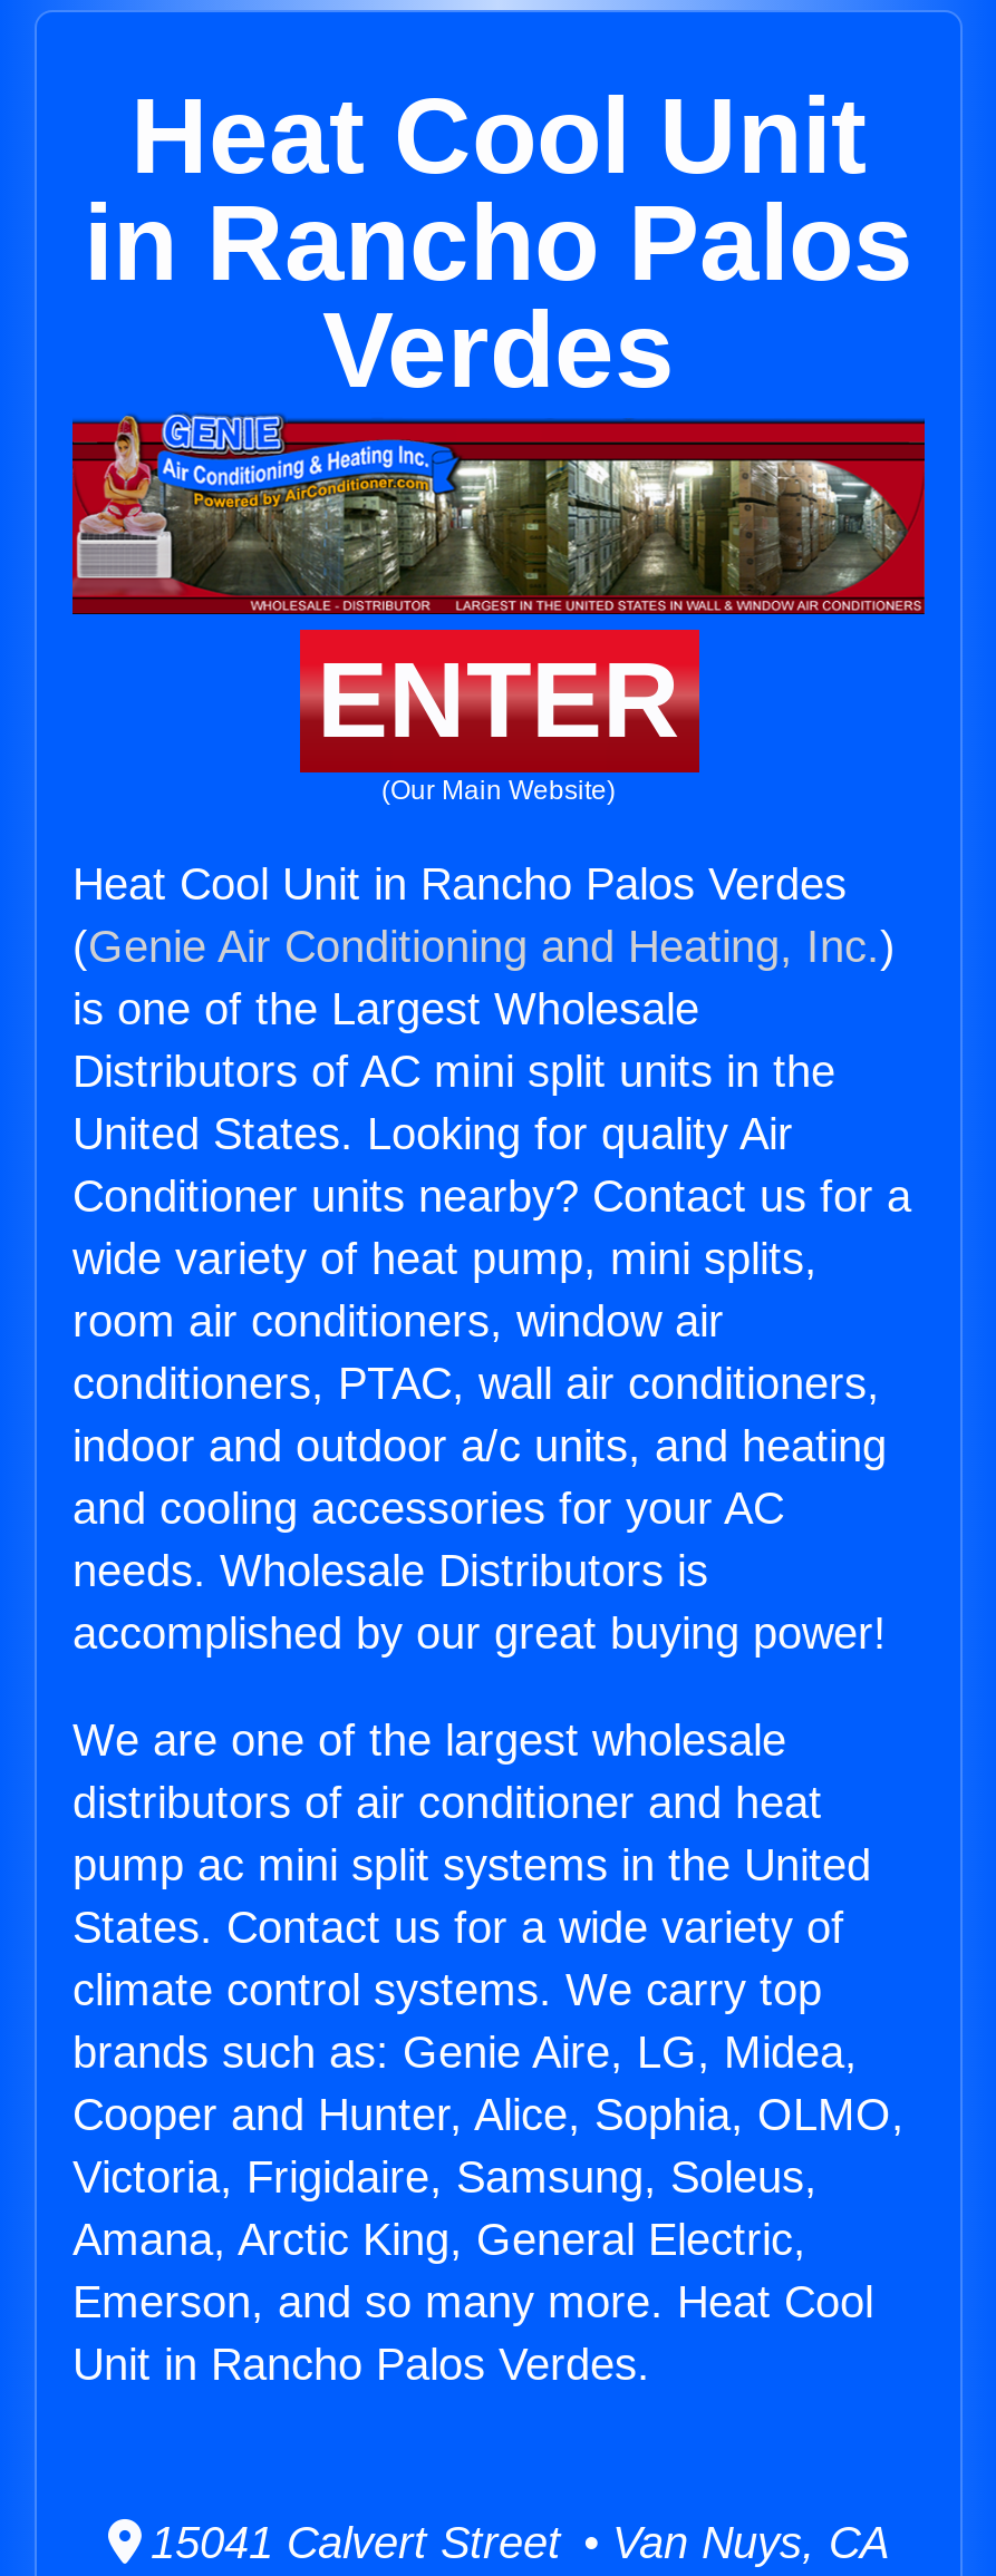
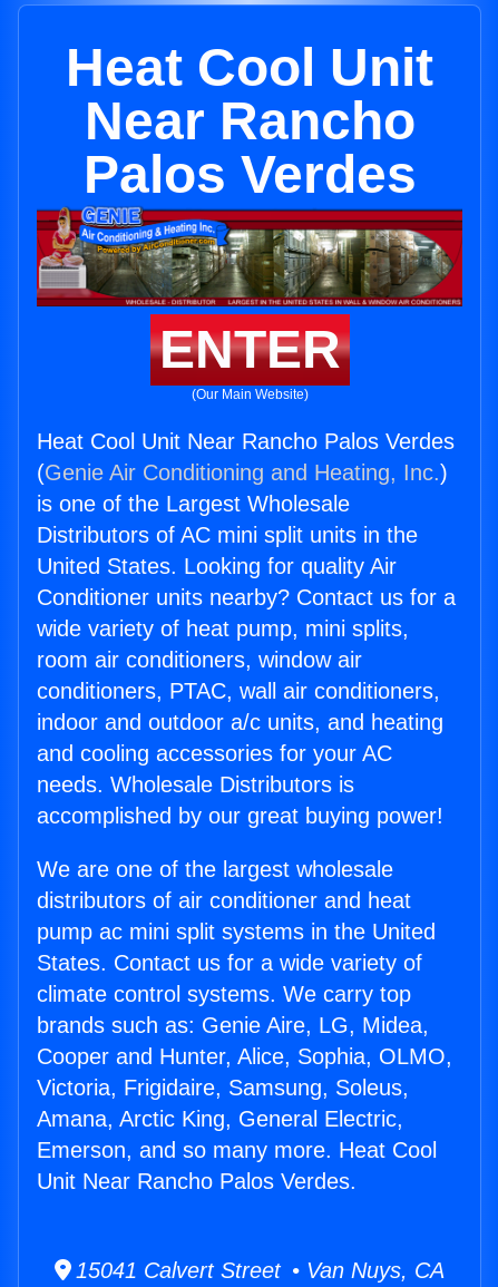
[84,184,913,409] in Rancho Palos | Verdes -> [83,91,416,204] Near Rancho | Palos Verdes
[72,860,847,909] Heat Cool Unit in Rancho Palos Verdes -> [37,429,455,454] Heat Cool Unit Near Rancho Palos Verdes
[72,2340,650,2389] Unit in Rancho Palos Verdes. -> [37,1169,357,1194] Unit Near Rancho Palos Verdes.

